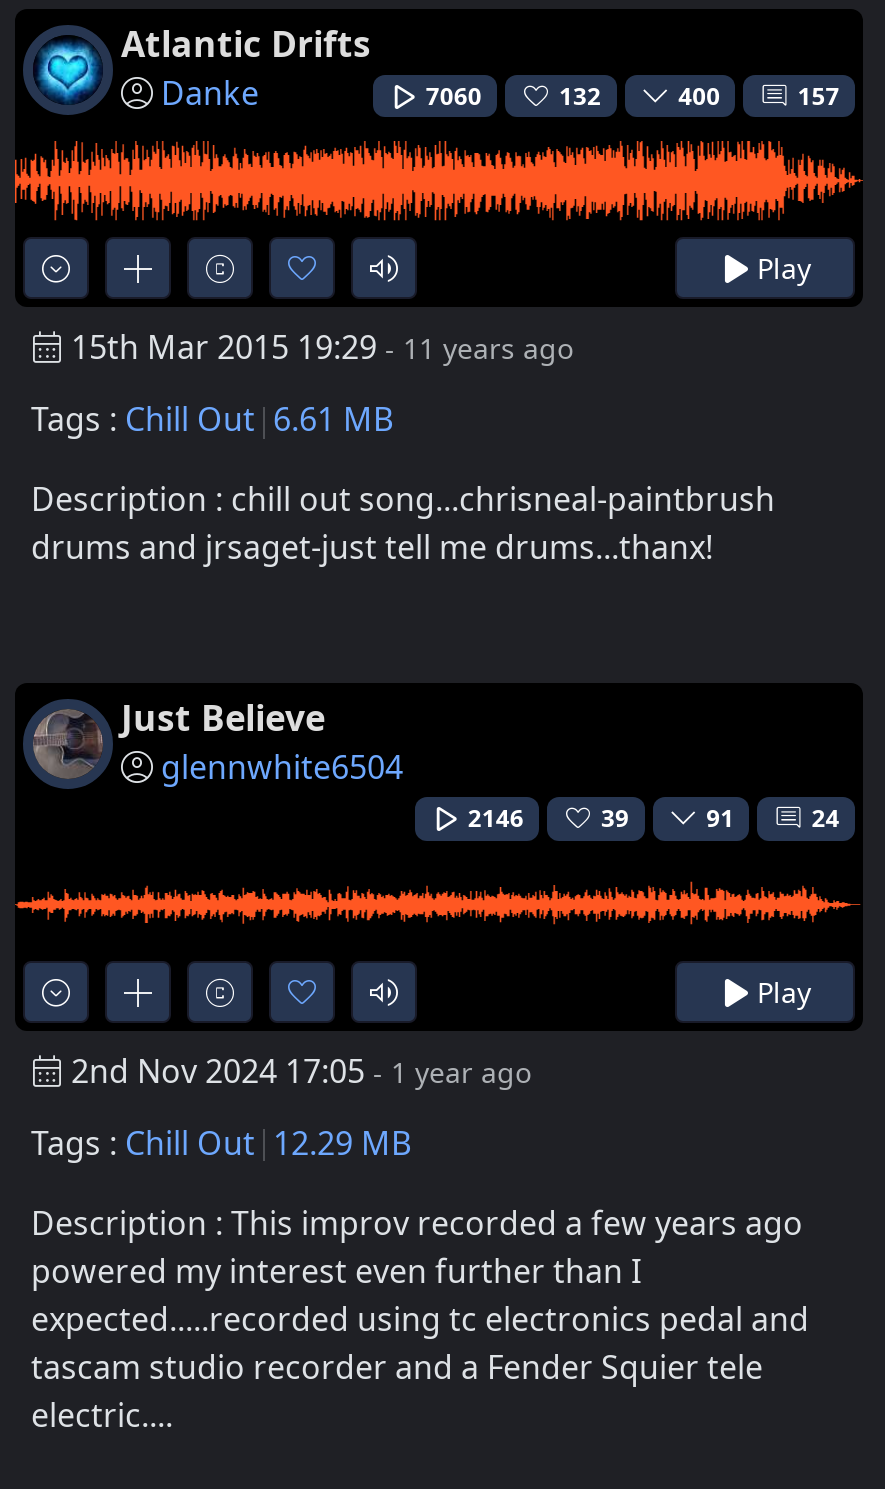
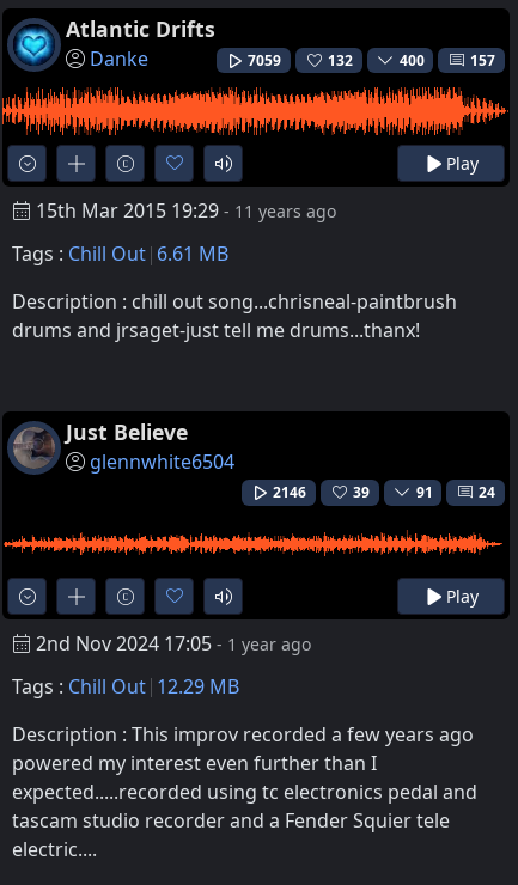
[426,79,482,113] 7060 -> [248,50,282,71] 7059

